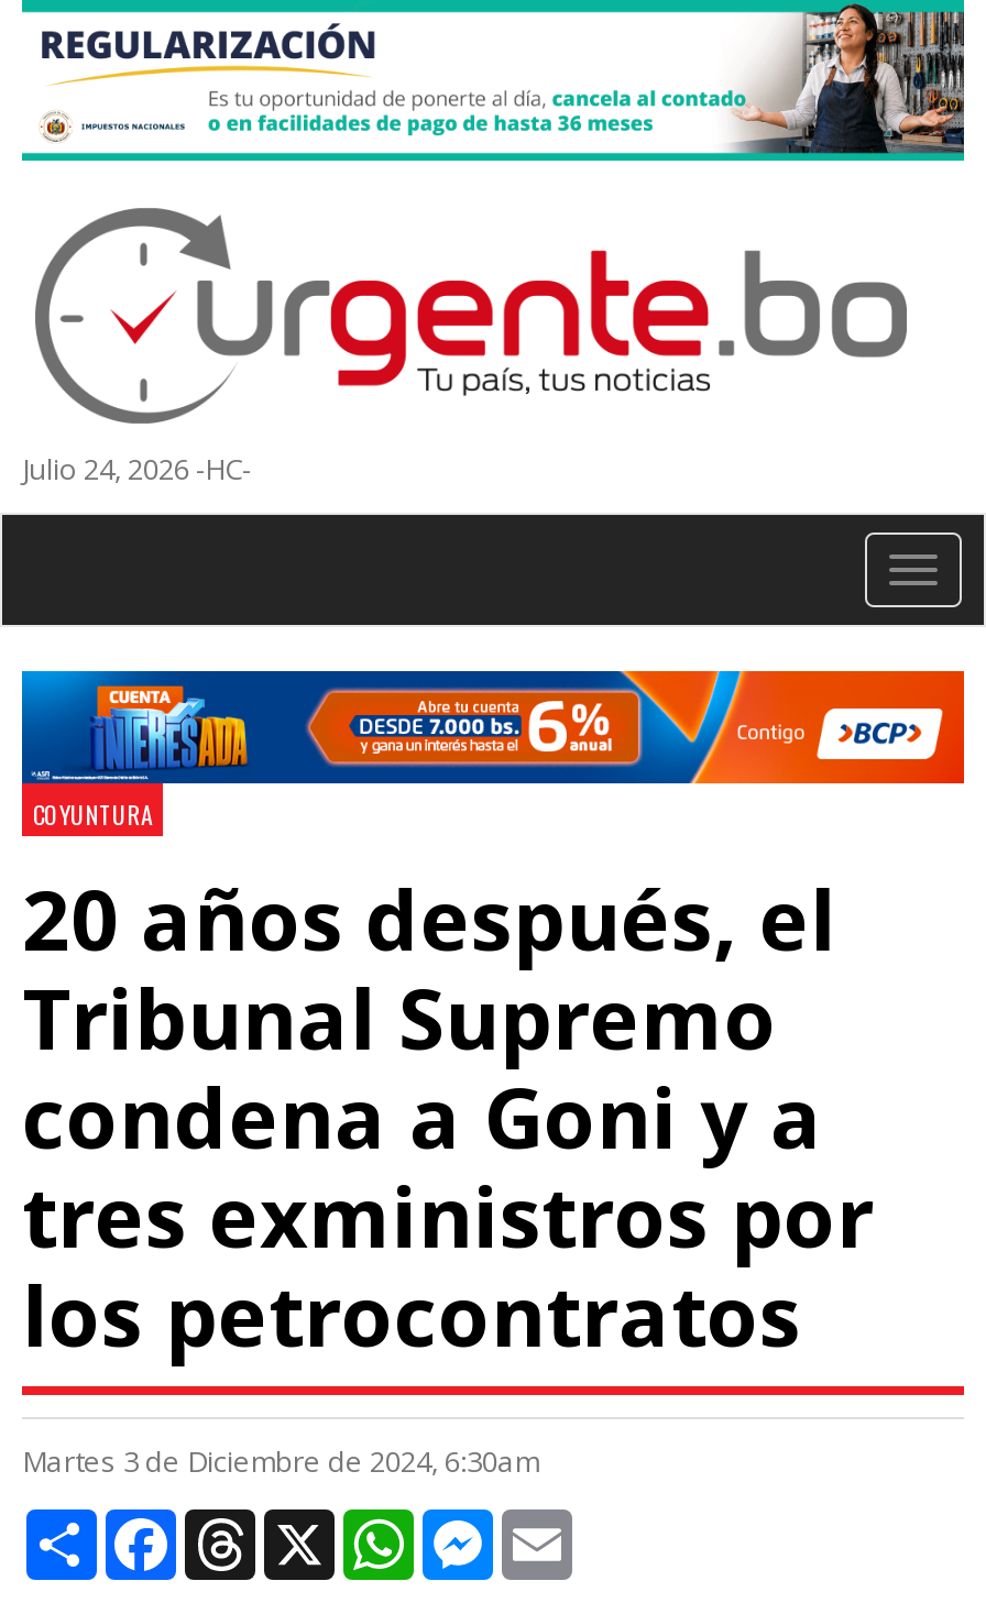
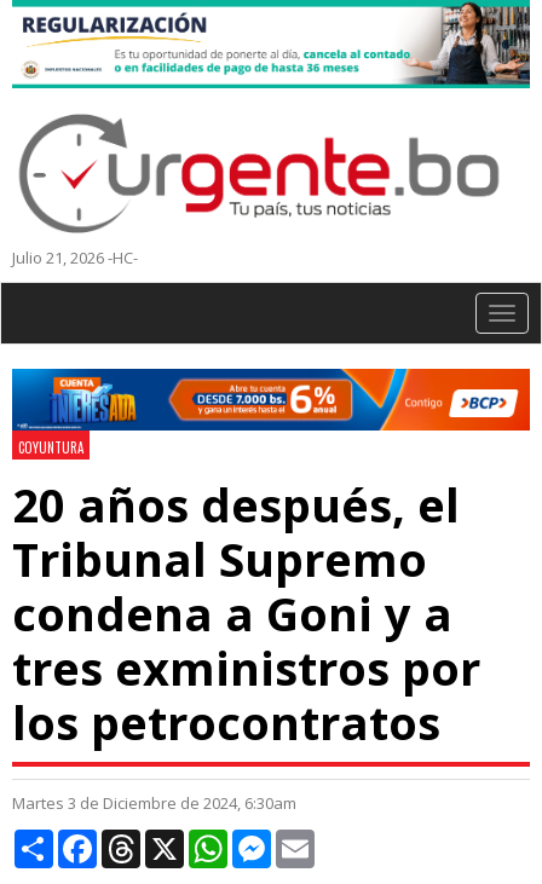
[22,449,251,488] Julio 24, 2026 -HC- -> [12,247,138,268] Julio 21, 2026 -HC-

